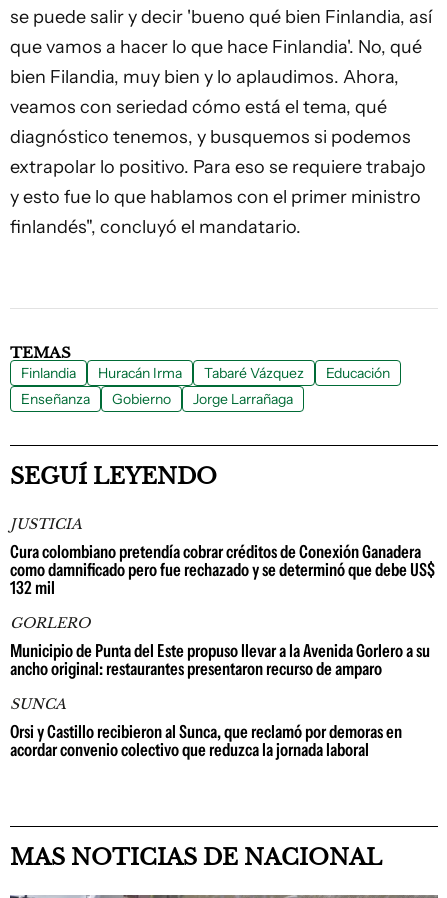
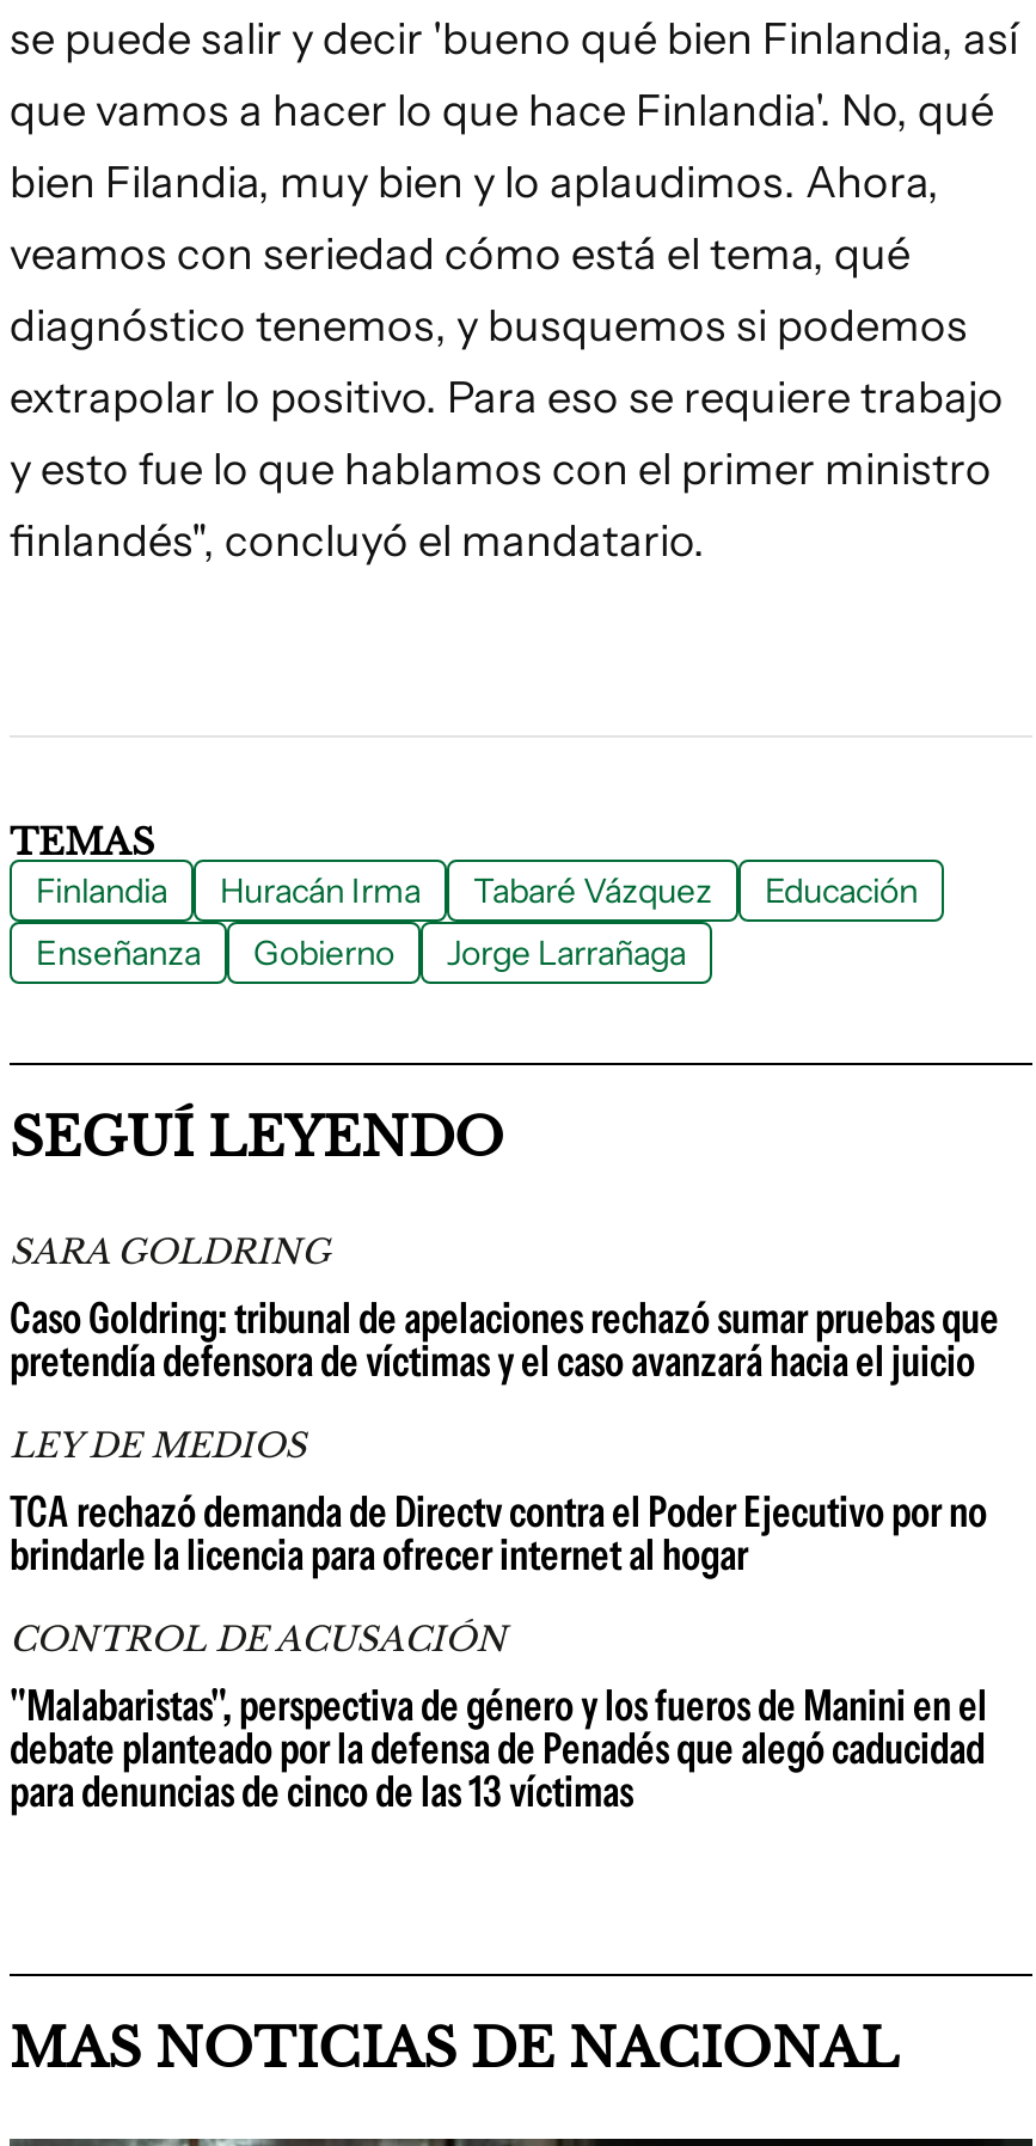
[10,515,435,599] JUSTICIA | Cura colombiano pretendía cobrar créditos de Conexión Ganadera | como damnificado pero fue rechazado y se determinó que debe US$ | 132 mil -> [10,1230,999,1388] SARA GOLDRING | Caso Goldring: tribunal de apelaciones rechazó sumar pruebas que | pretendía defensora de víctimas y el caso avanzará hacia el juicio
[10,614,430,680] GORLERO | Municipio de Punta del Este propuso llevar a la Avenida Gorlero a su | ancho original: restaurantes presentaron recurso de amparo -> [10,1424,987,1582] LEY DE MEDIOS | TCA rechazó demanda de Directv contra el Poder Ejecutivo por no | brindarle la licencia para ofrecer internet al hogar
[10,695,402,761] SUNCA | Orsi y Castillo recibieron al Sunca, que reclamó por demoras en | acordar convenio colectivo que reduzca la jornada laboral -> [10,1618,987,1818] CONTROL DE ACUSACIÓN | "Malabaristas", perspectiva de género y los fueros de Manini en el | debate planteado por la defensa de Penadés que alegó caducidad | para denuncias de cinco de las 13 víctimas

